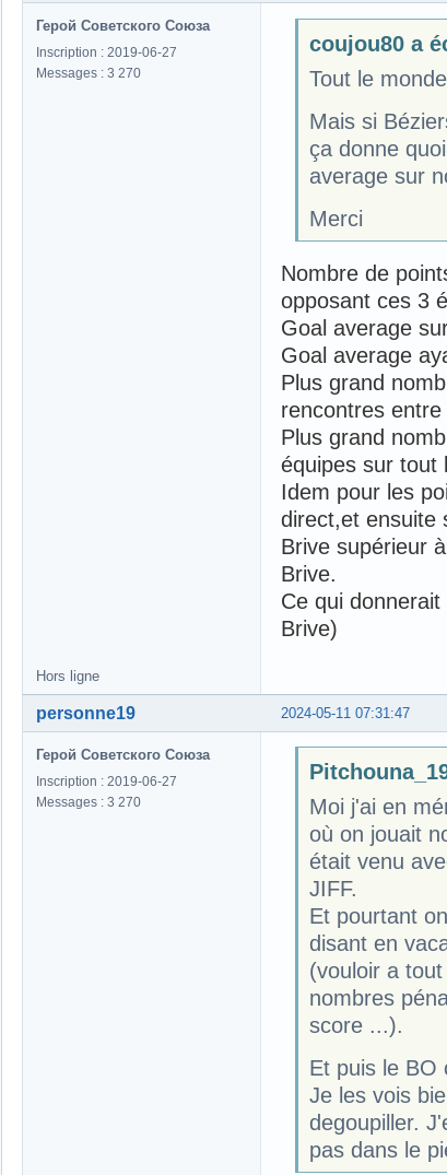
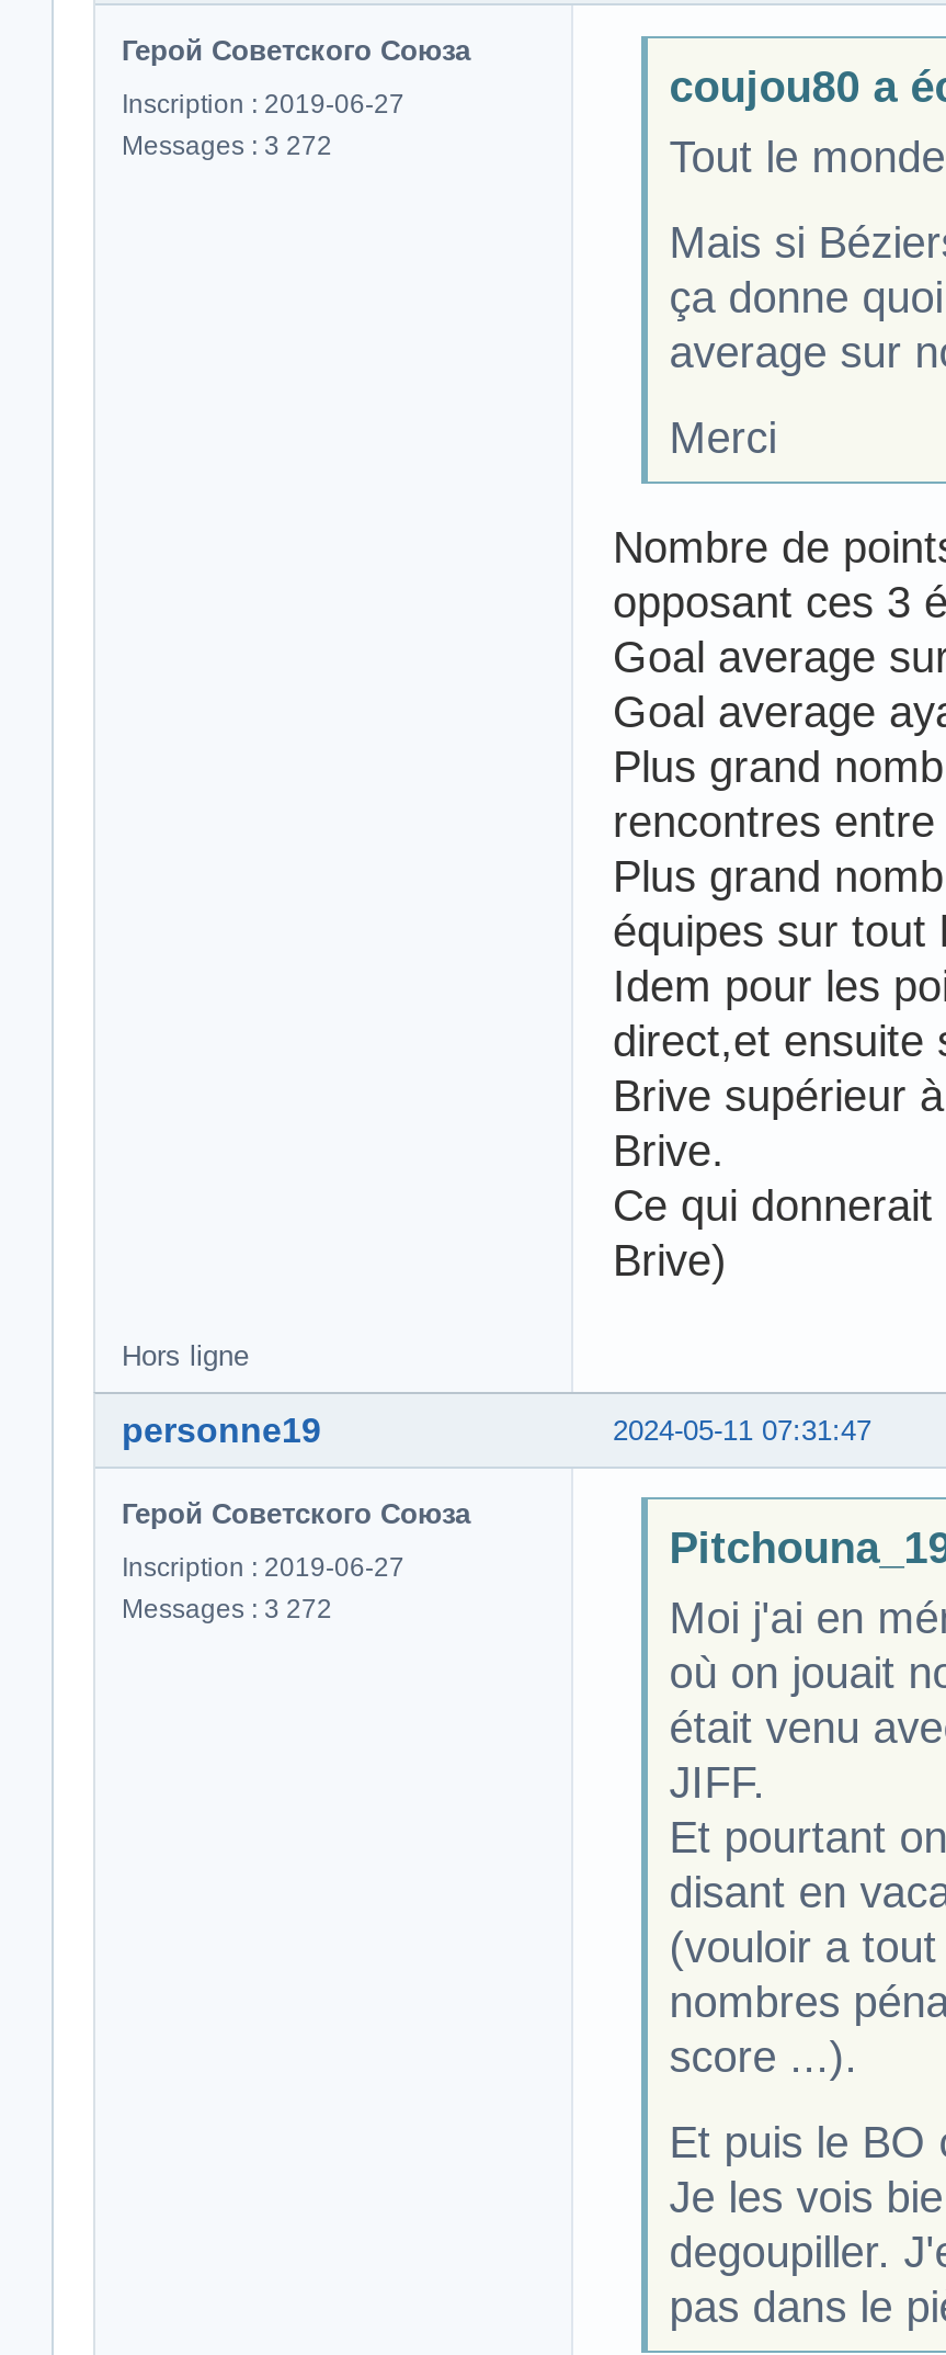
[36,66,141,81] Messages : 3 270 -> [122,132,332,162] Messages : 3 272
[36,794,141,810] Messages : 3 270 -> [122,1593,332,1624] Messages : 3 272

